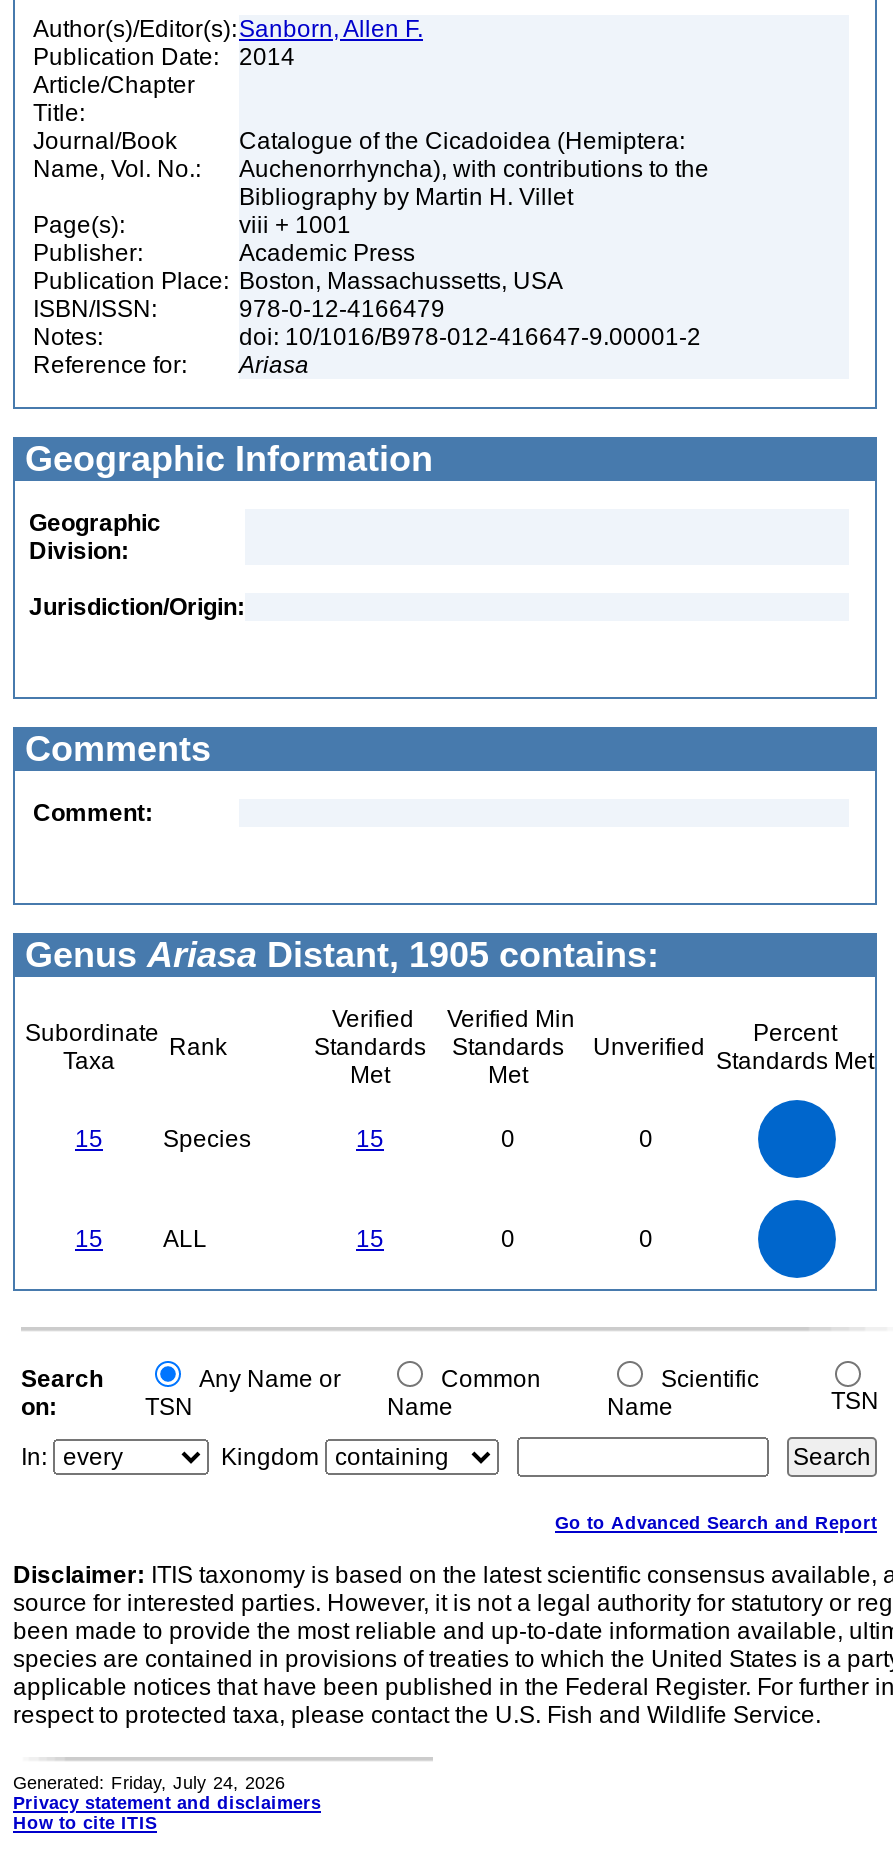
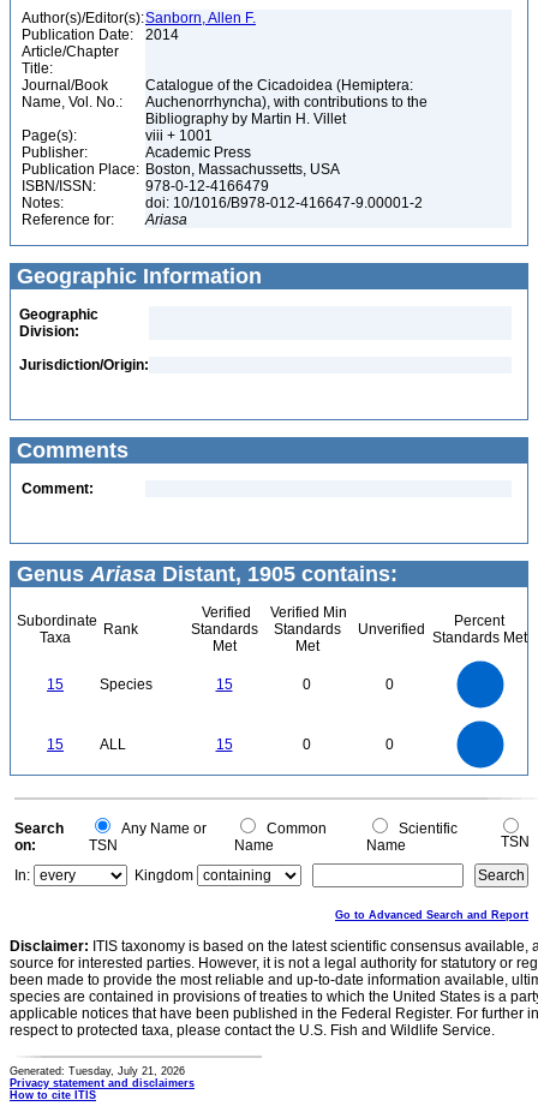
[13,1773,285,1793] Generated: Friday, July 24, 2026 -> [10,1065,185,1077] Generated: Tuesday, July 21, 2026

